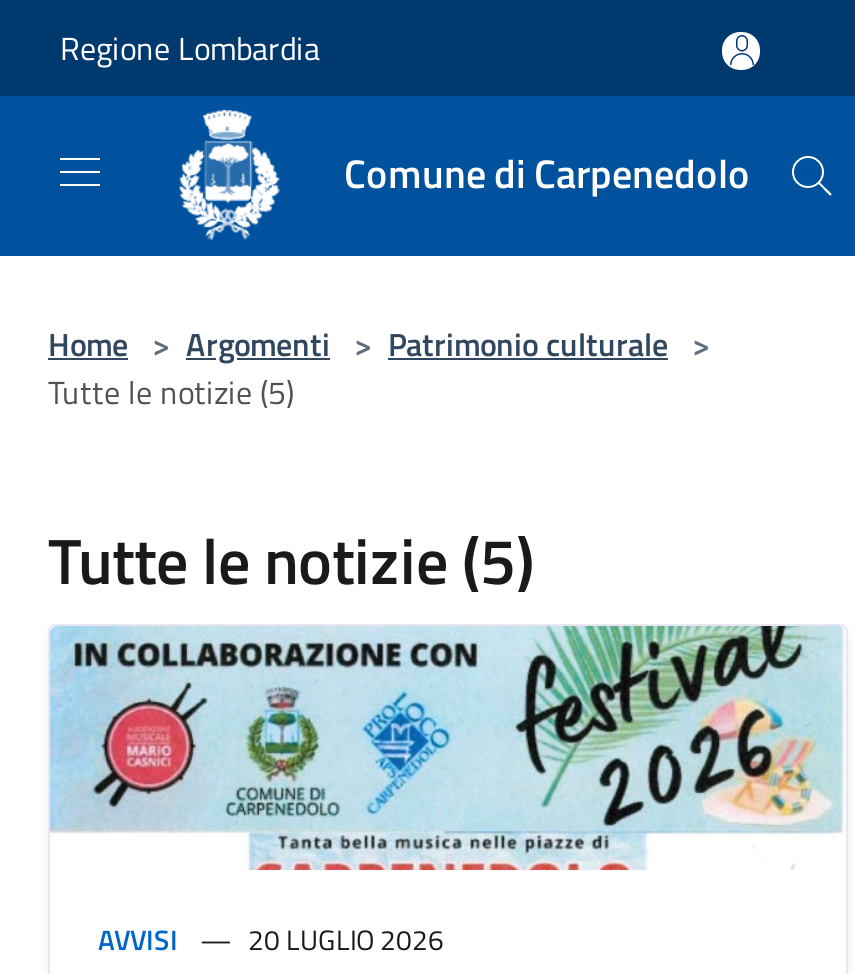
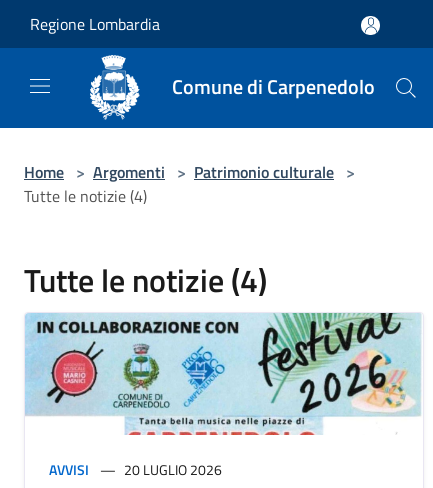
[48,367,294,415] Tutte le notizie (5) -> [24,184,147,208] Tutte le notizie (4)
[48,511,534,607] Tutte le notizie (5) -> [24,256,267,304] Tutte le notizie (4)

